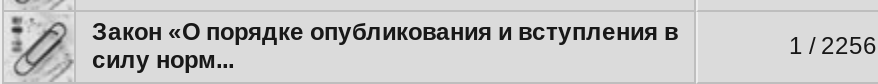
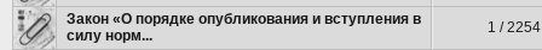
[789,32,877,60] 1 / 2256 -> [488,19,541,36] 1 / 2254

